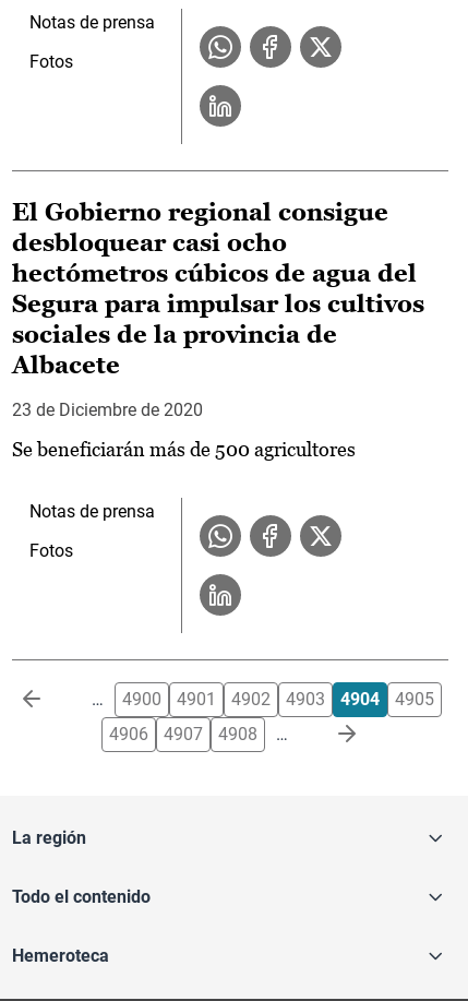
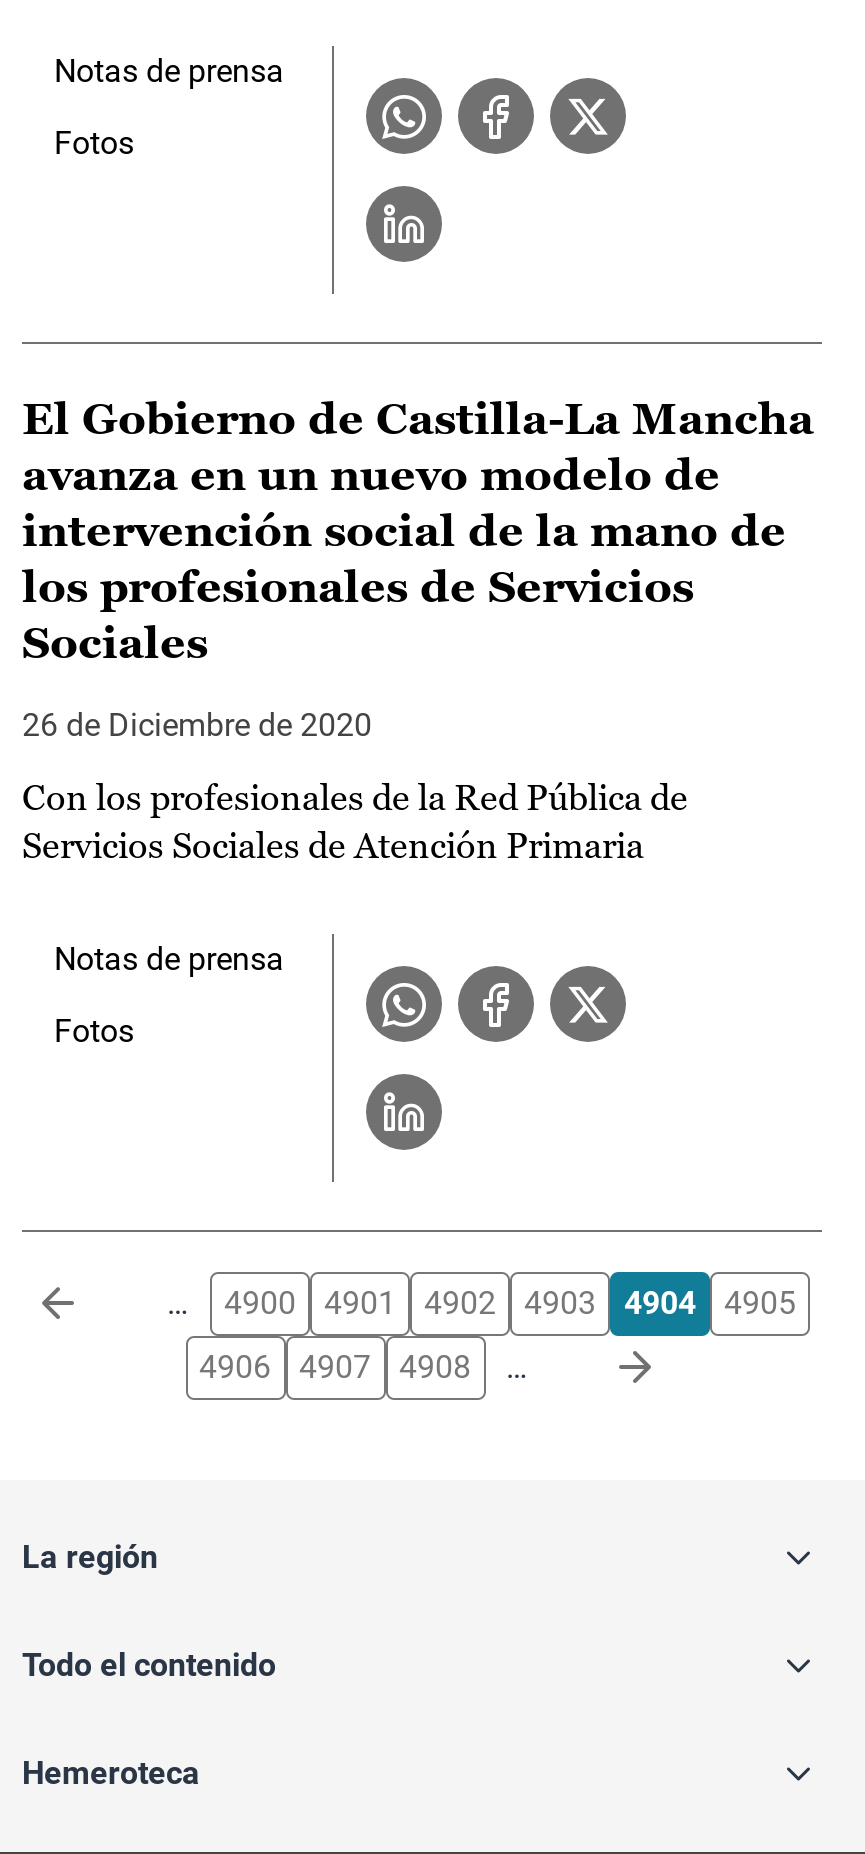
[12,199,424,379] El Gobierno regional consigue | desbloquear casi ocho | hectómetros cúbicos de agua del | Segura para impulsar los cultivos | sociales de la provincia de | Albacete -> [22,394,814,668] El Gobierno de Castilla-La Mancha | avanza en un nuevo modelo de | intervención social de la mano de | los profesionales de Servicios | Sociales
[12,400,203,420] 23 de Diciembre de 2020 -> [22,706,372,744] 26 de Diciembre de 2020
[12,438,356,461] Se beneficiarán más de 500 agricultores -> [22,776,688,866] Con los profesionales de la Red Pública de | Servicios Sociales de Atención Primaria

